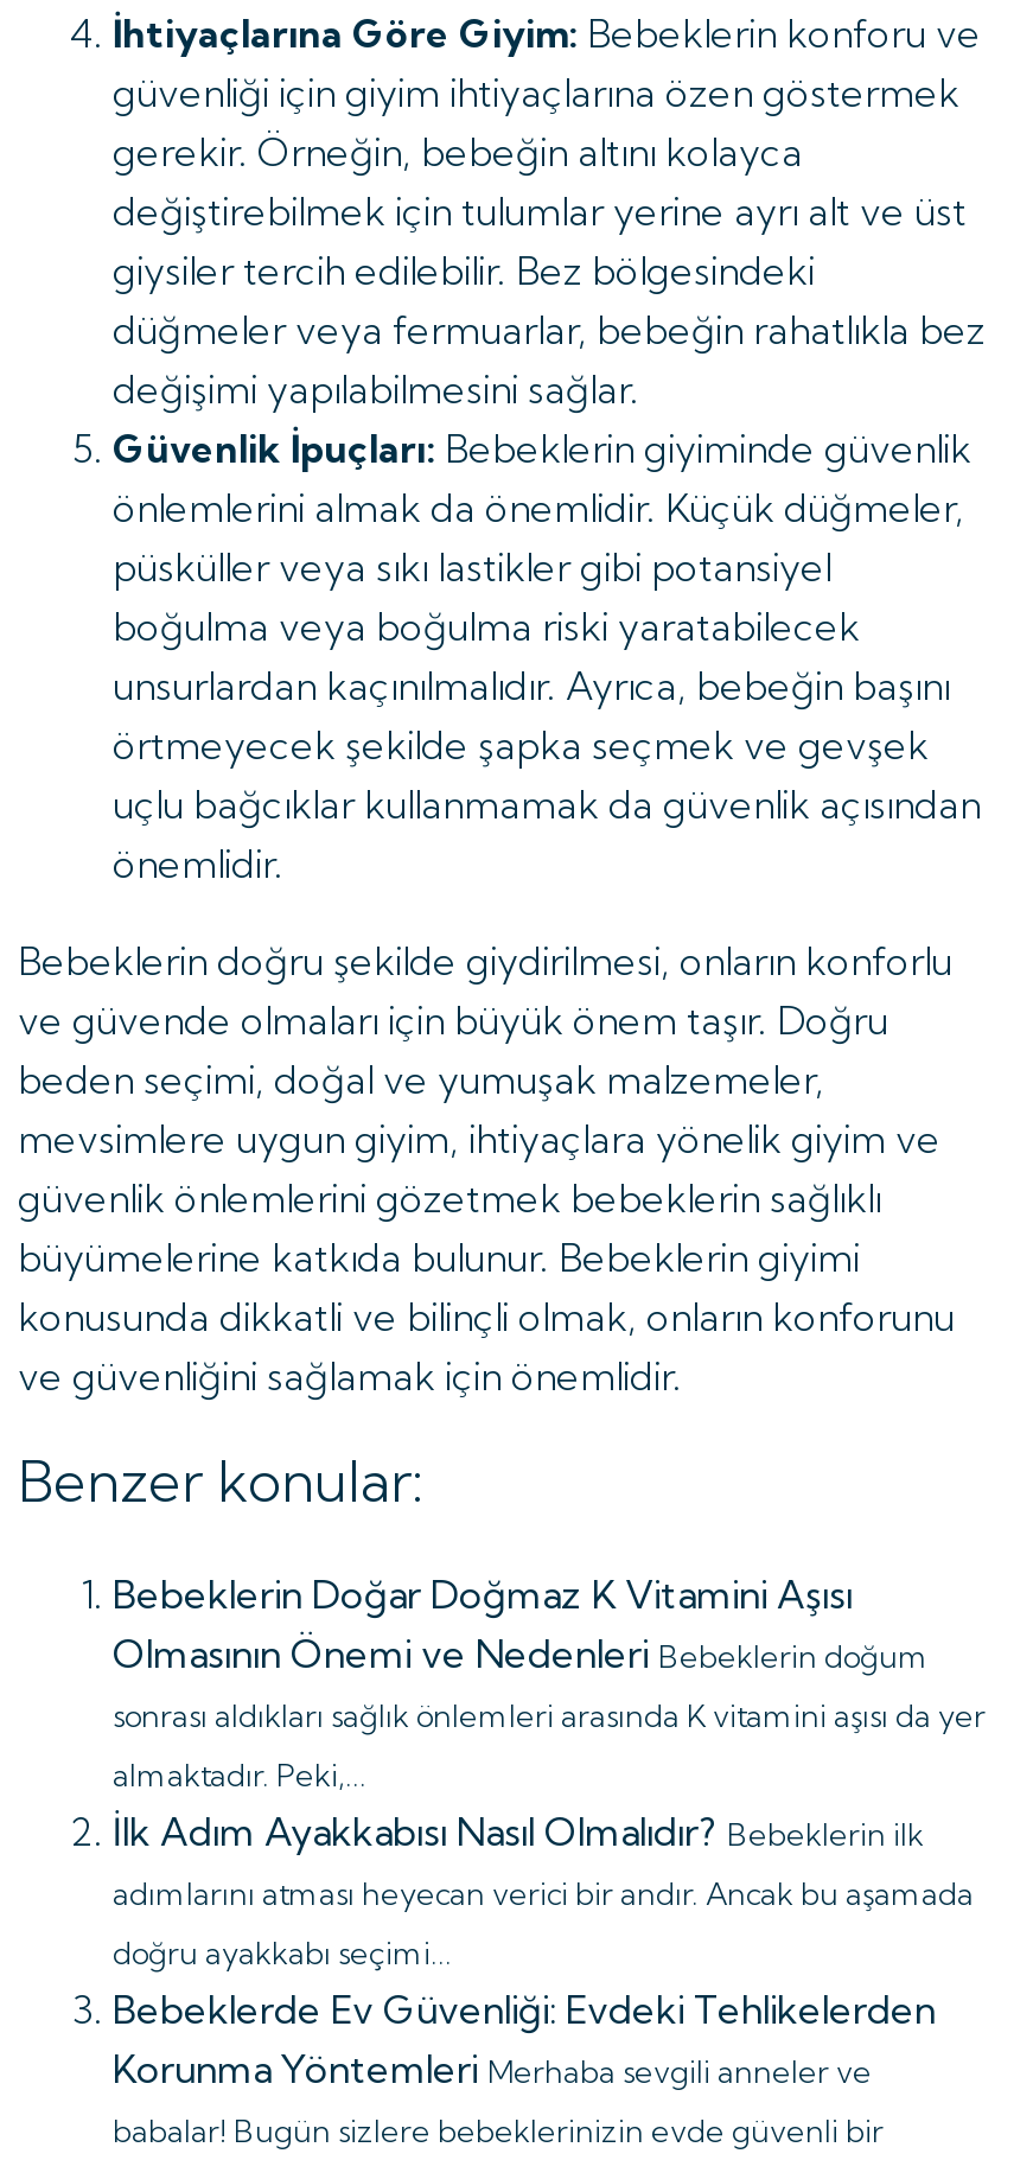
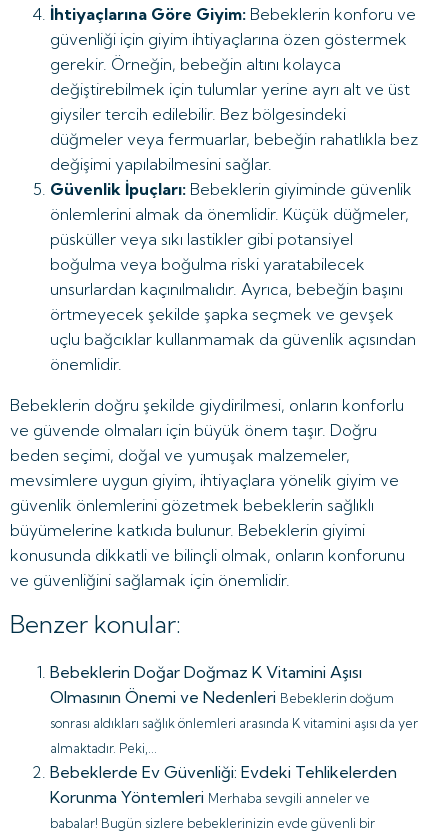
[113,1808,974,1971] İlk Adım Ayakkabısı Nasıl Olmalıdır? Bebeklerin ilk | adımlarını atması heyecan verici bir andır. Ancak bu aşamada | doğru ayakkabı seçimi... -> none

